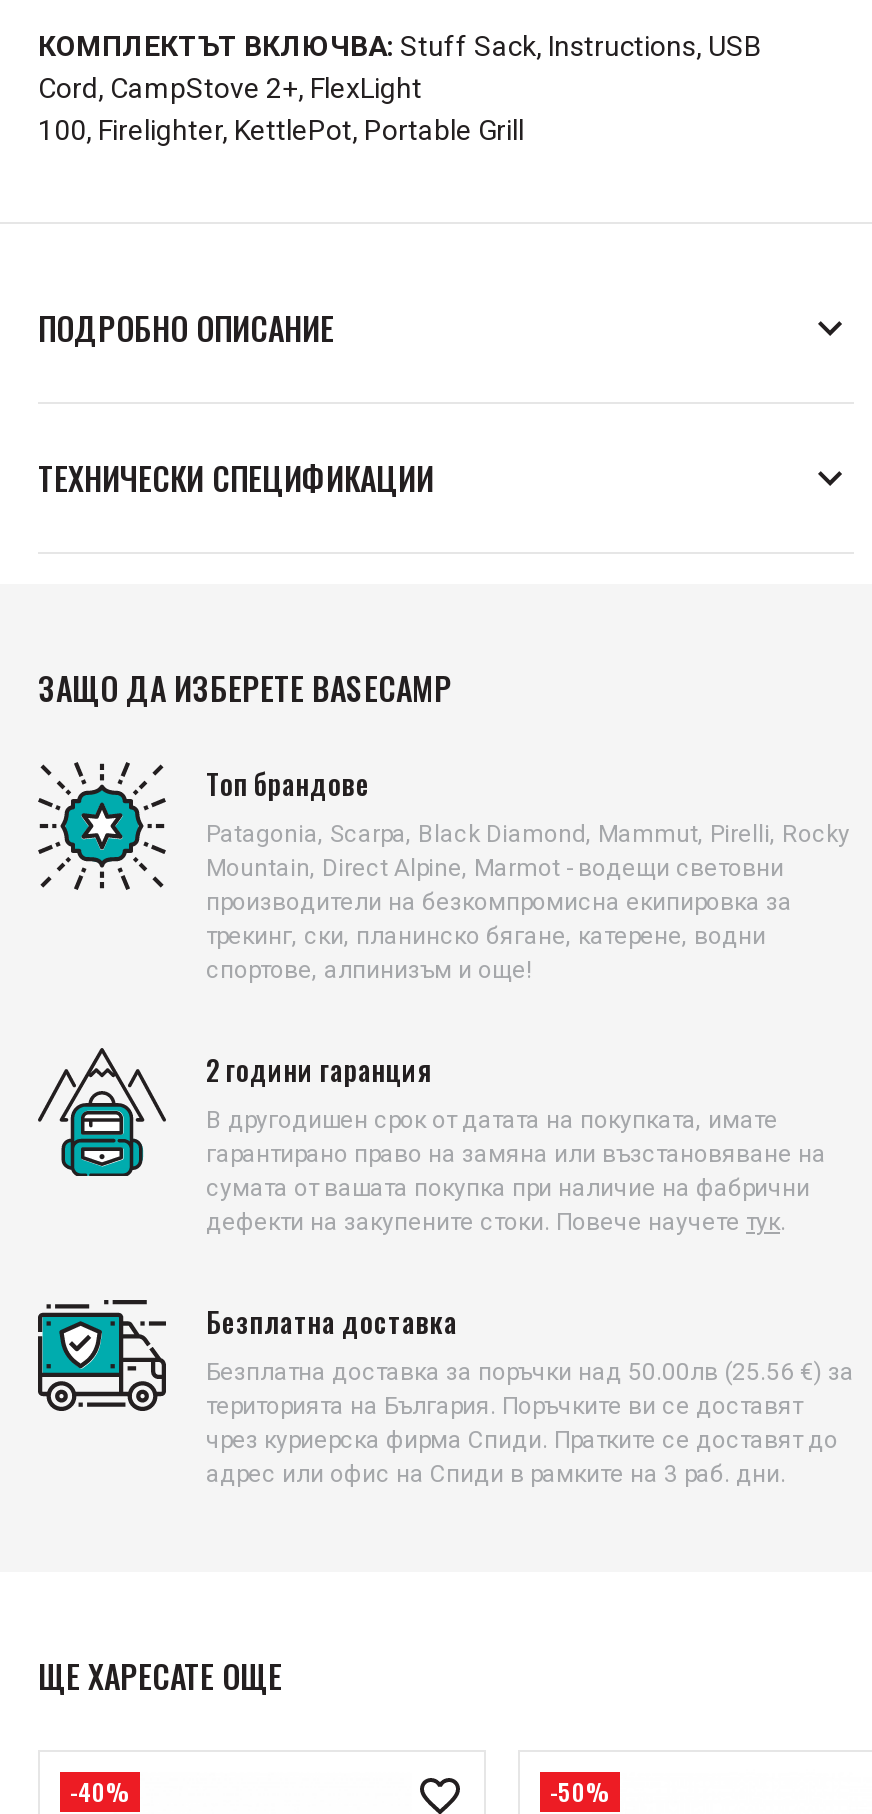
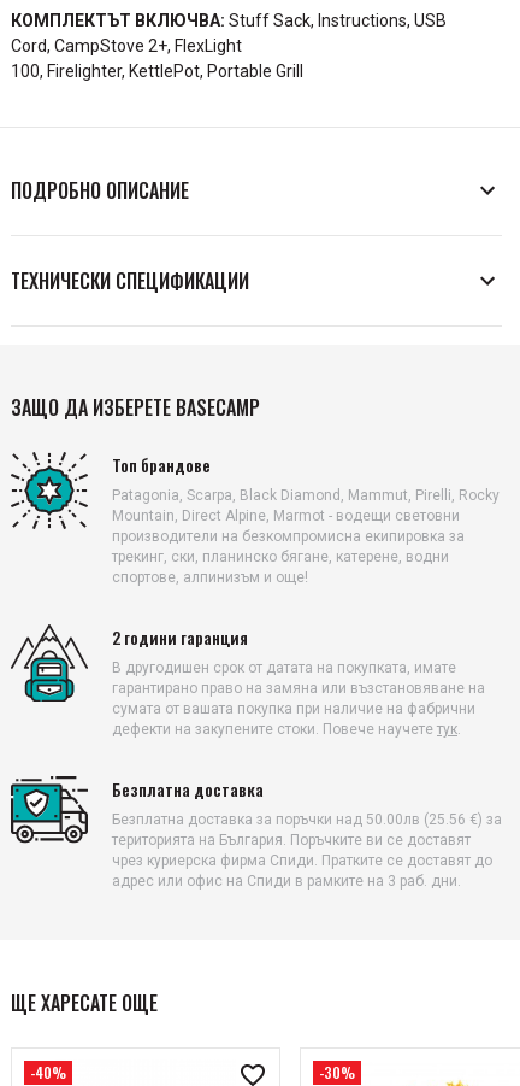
[550,1774,610,1808] -50% -> [319,1062,355,1083] -30%

